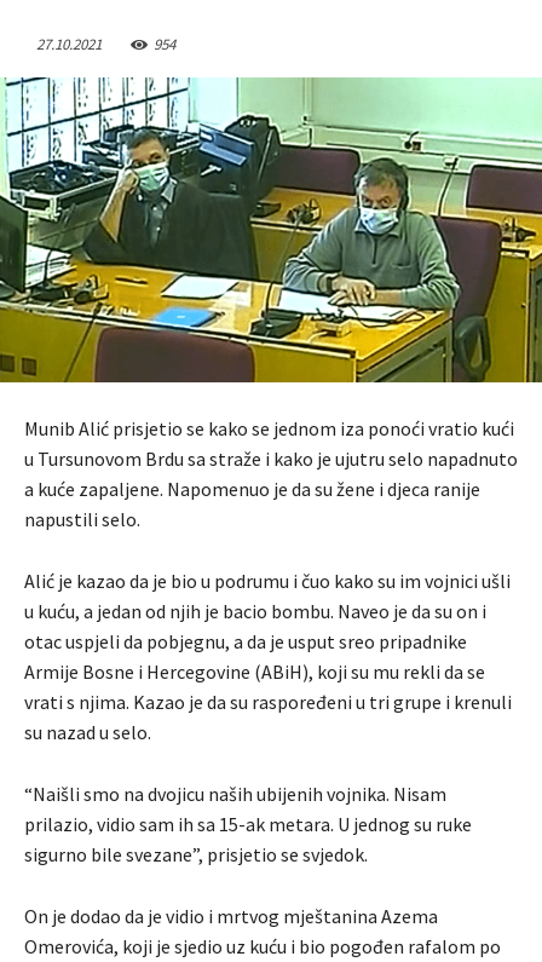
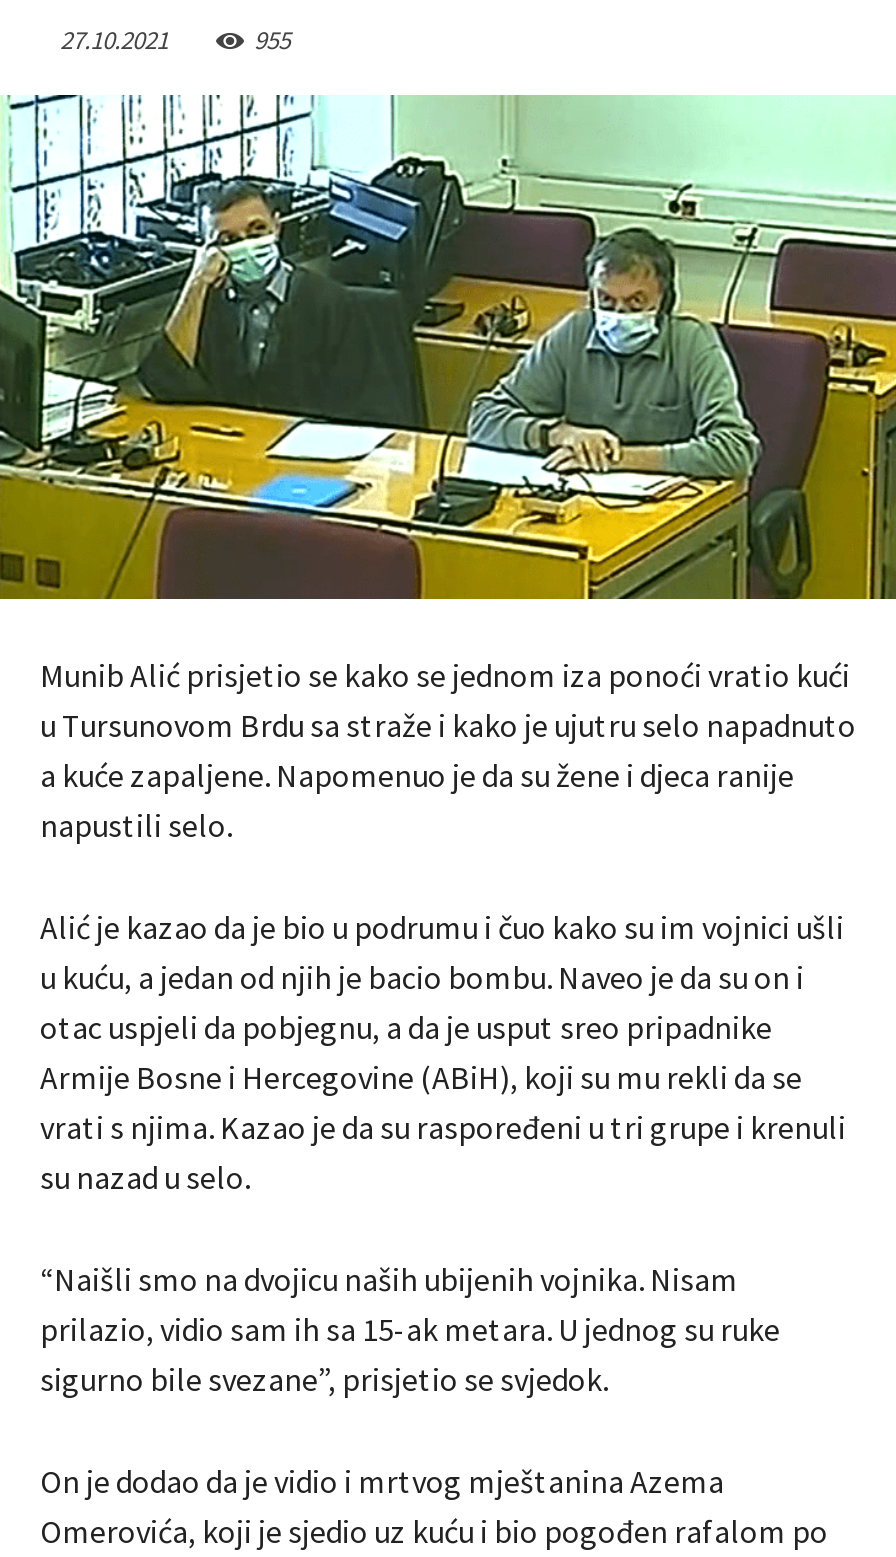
[154,34,175,54] 954 -> [254,23,290,57] 955

